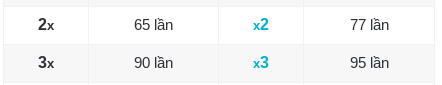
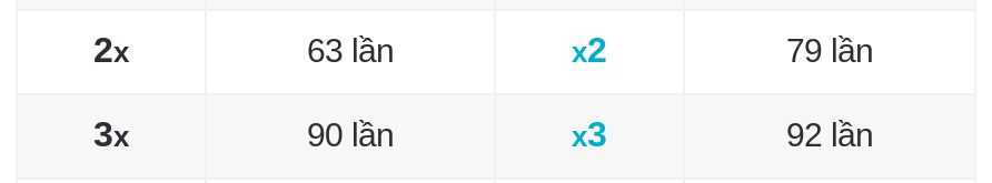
[134,16,173,33] 65 lần -> [307,30,394,68] 63 lần
[349,16,388,33] 77 lần -> [786,30,873,68] 79 lần
[349,54,388,71] 95 lần -> [786,115,873,152] 92 lần

